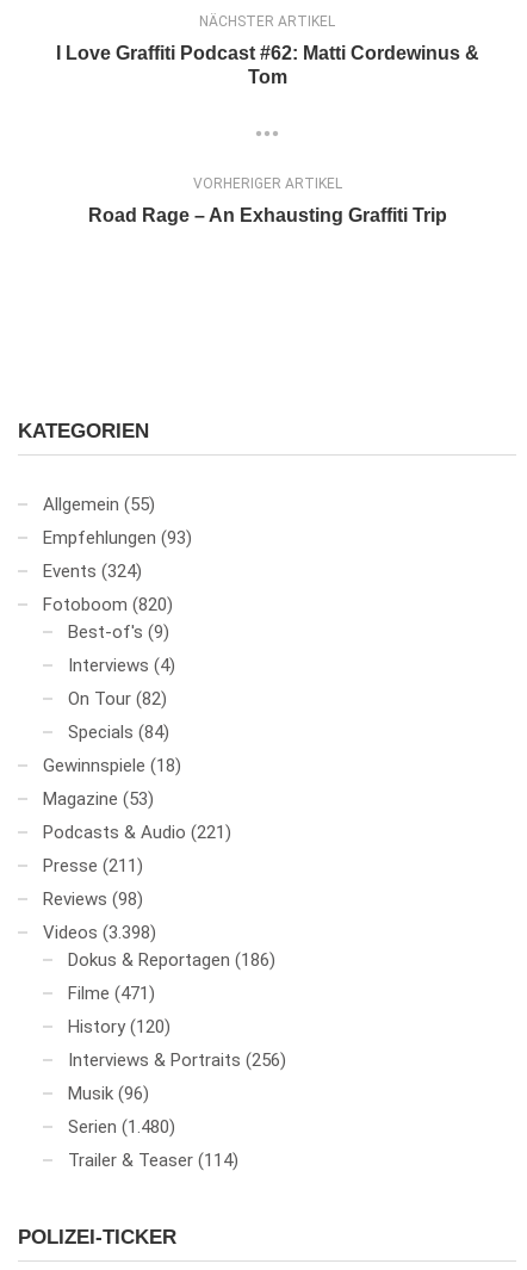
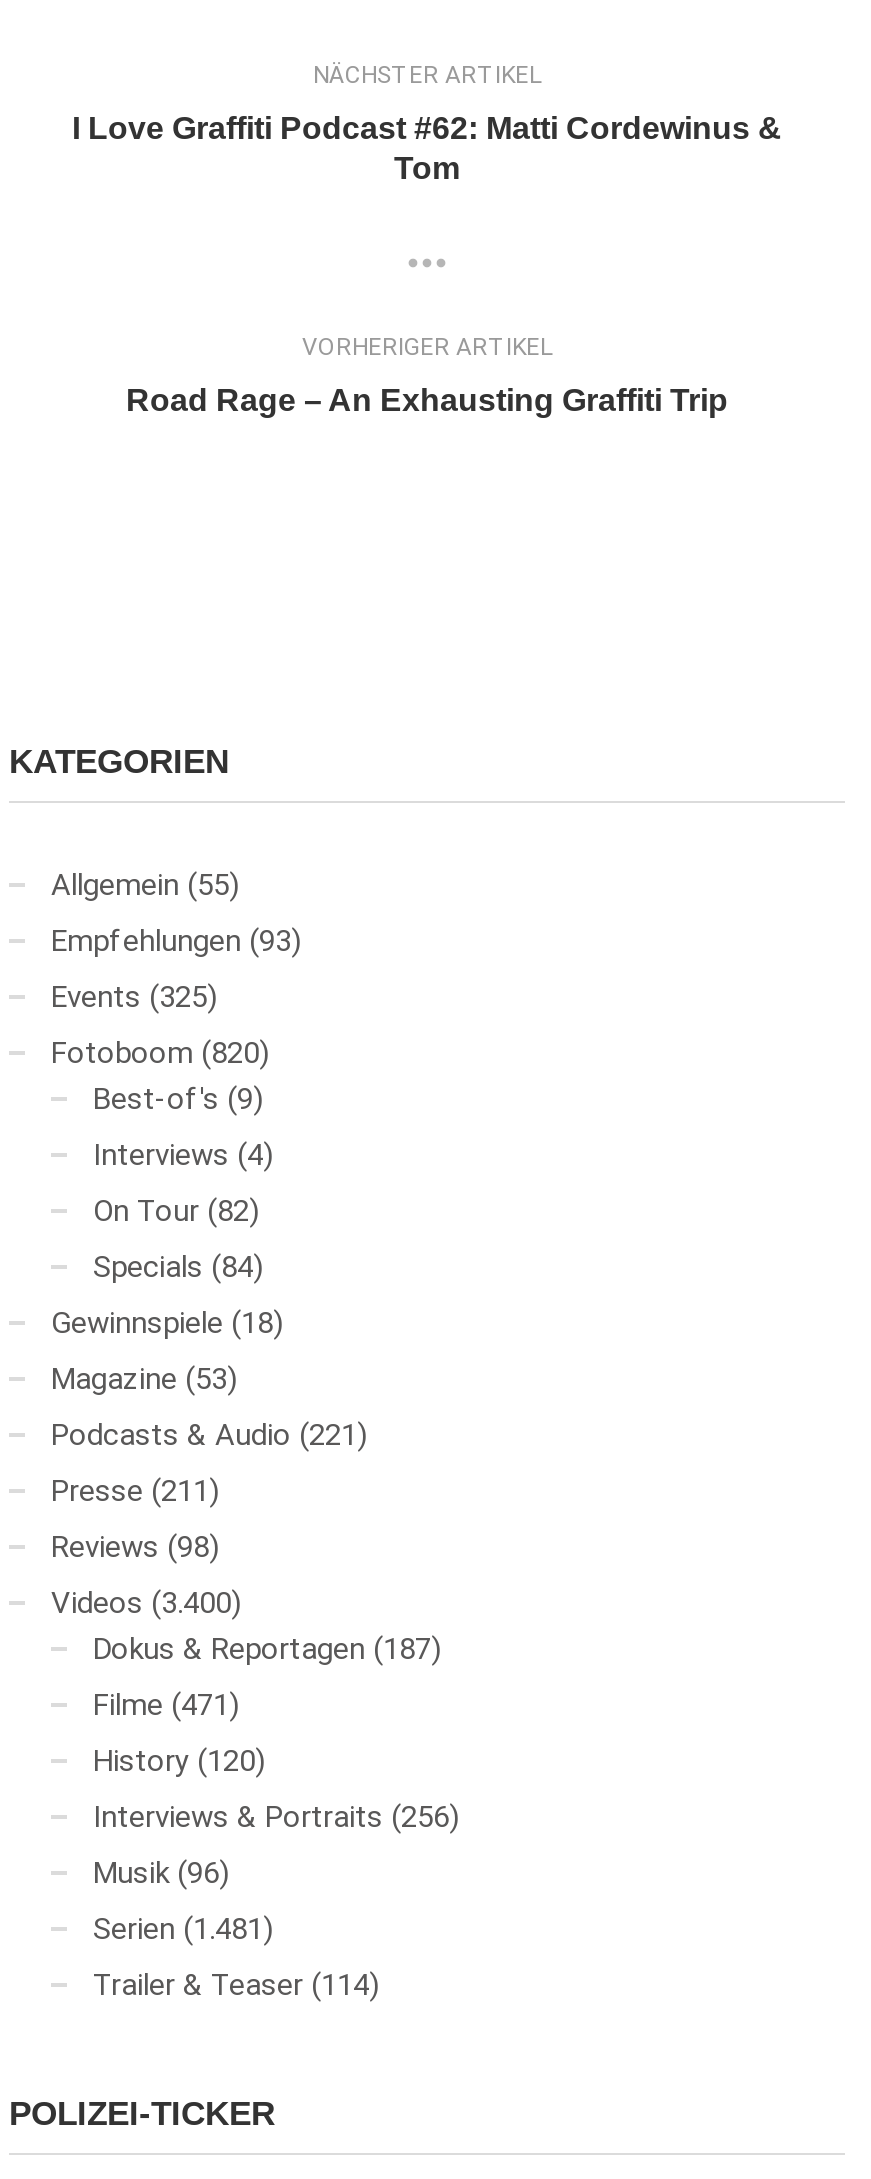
[43,560,142,581] Events (324) -> [51,979,217,1015] Events (325)
[43,921,156,943] Videos (3.398) -> [51,1585,241,1621] Videos (3.400)
[68,949,275,970] Dokus & Reportagen (186) -> [93,1631,441,1667] Dokus & Reportagen (187)
[68,1116,175,1137] Serien (1.480) -> [93,1911,273,1947] Serien (1.481)

